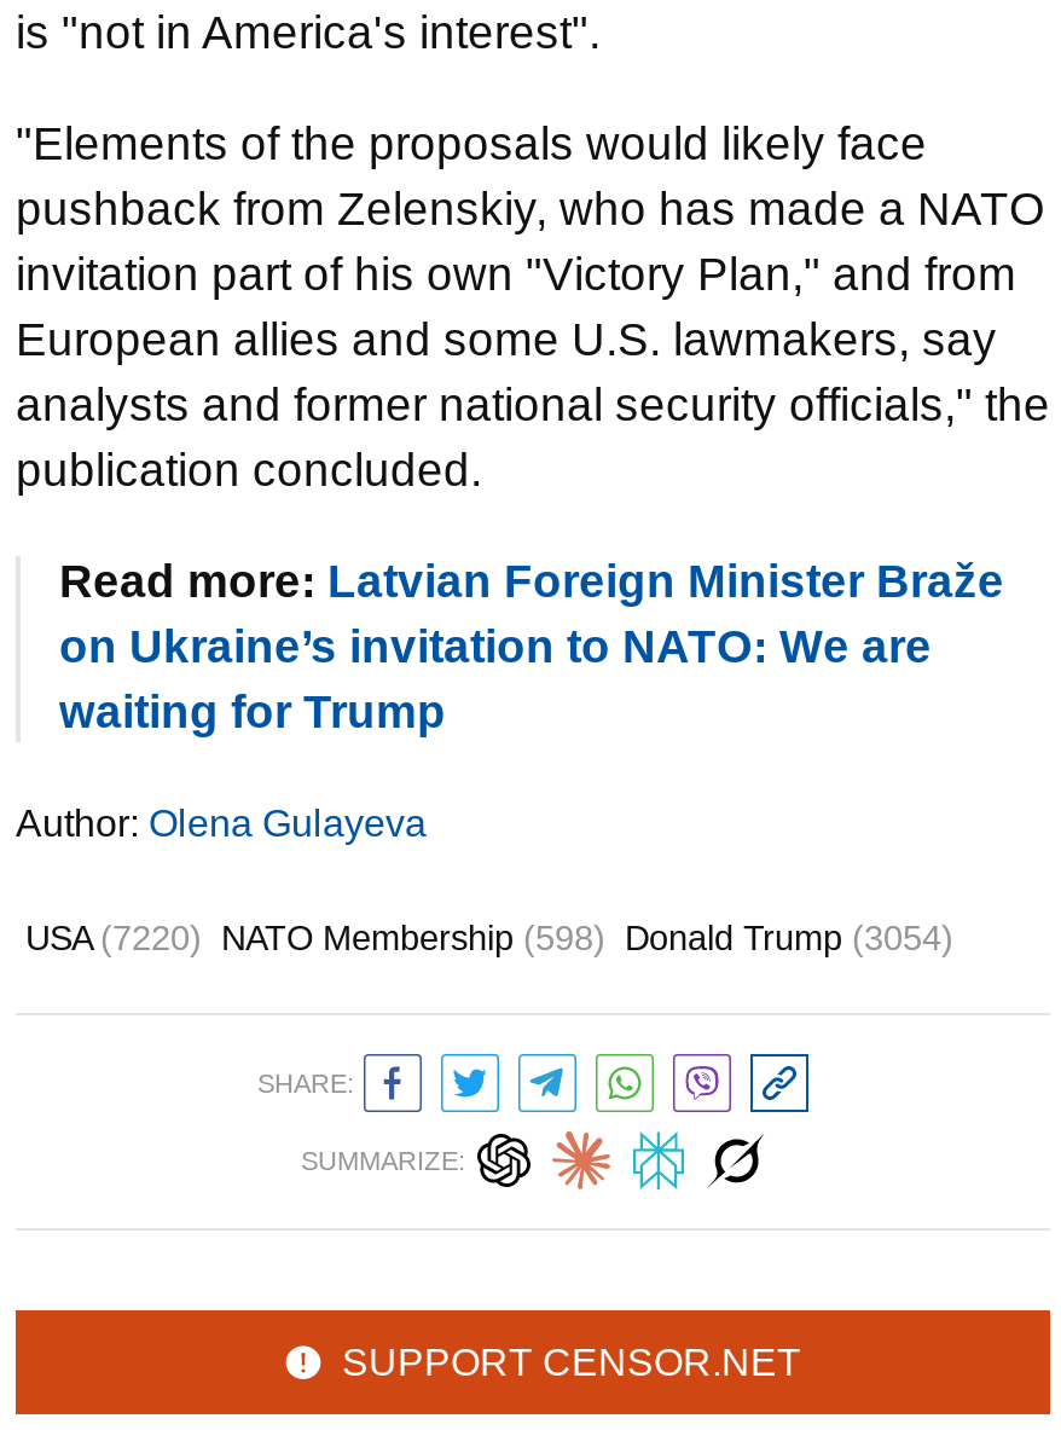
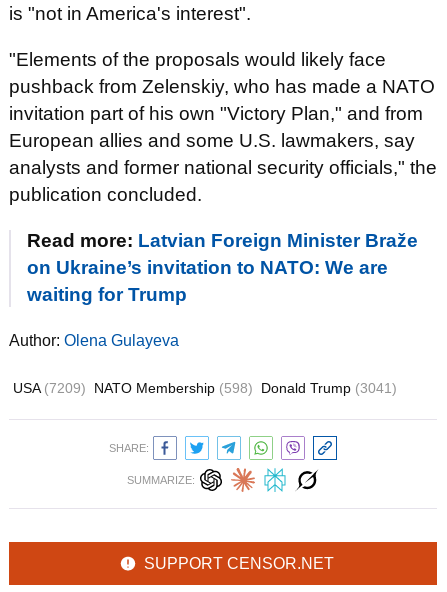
[25,919,953,957] USA (7220) NATO Membership (598) Donald Trump (3054) -> [13,380,397,396] USA (7209) NATO Membership (598) Donald Trump (3041)

